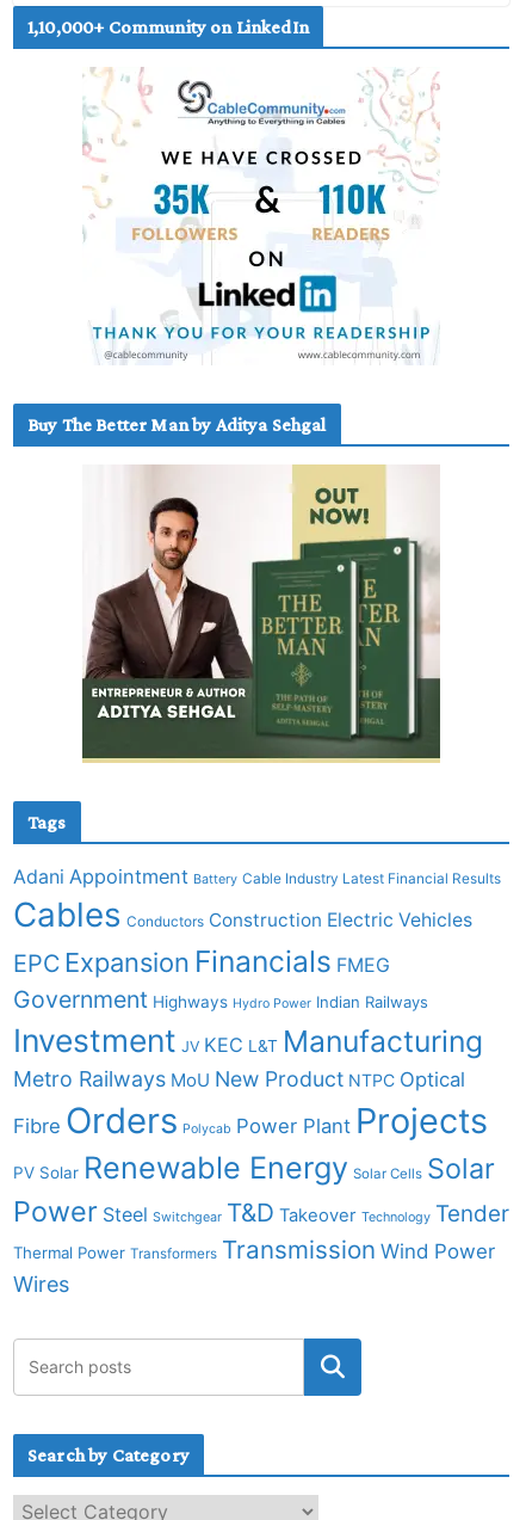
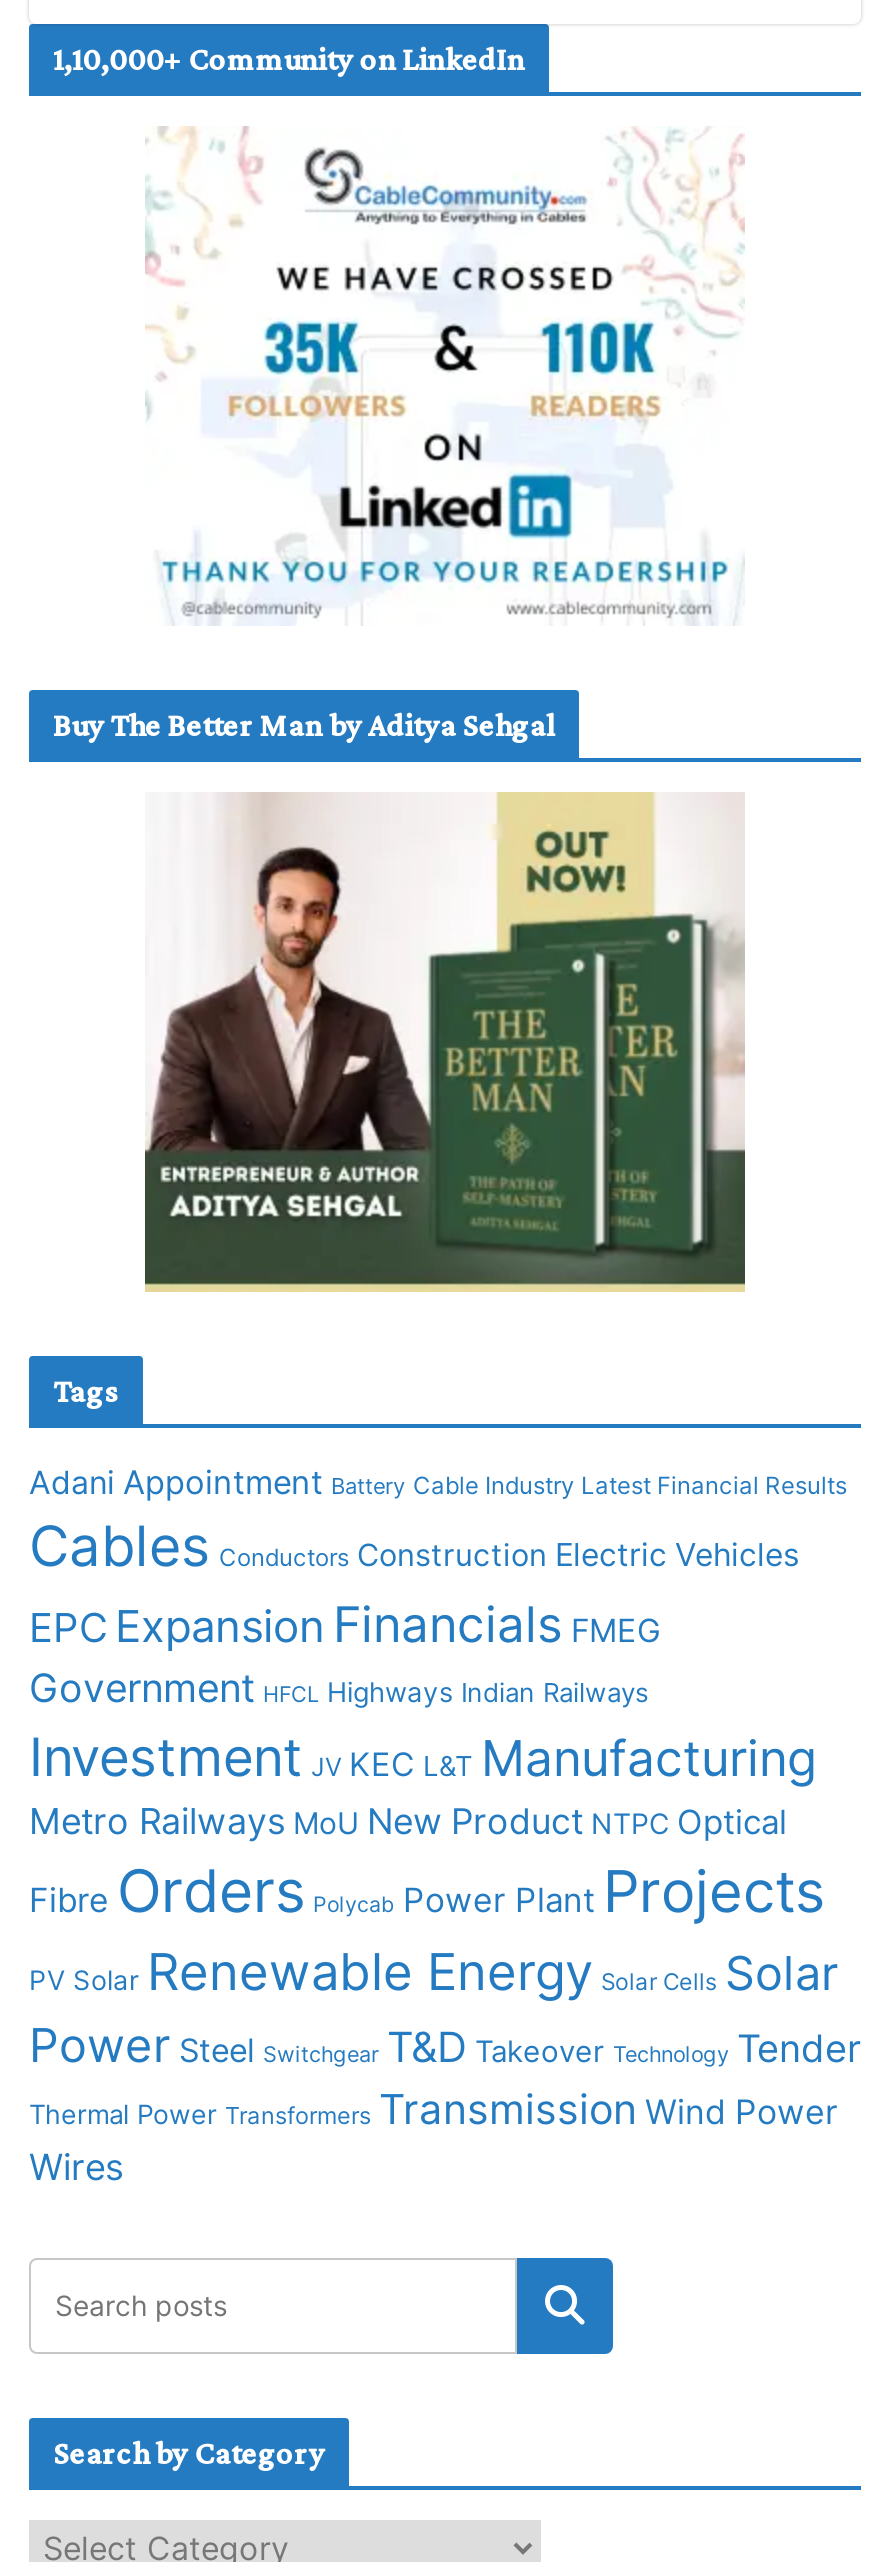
[13,985,428,1014] Government Highways Hydro Power Indian Railways -> [29,1664,649,1712] Government HFCL Highways Indian Railways

